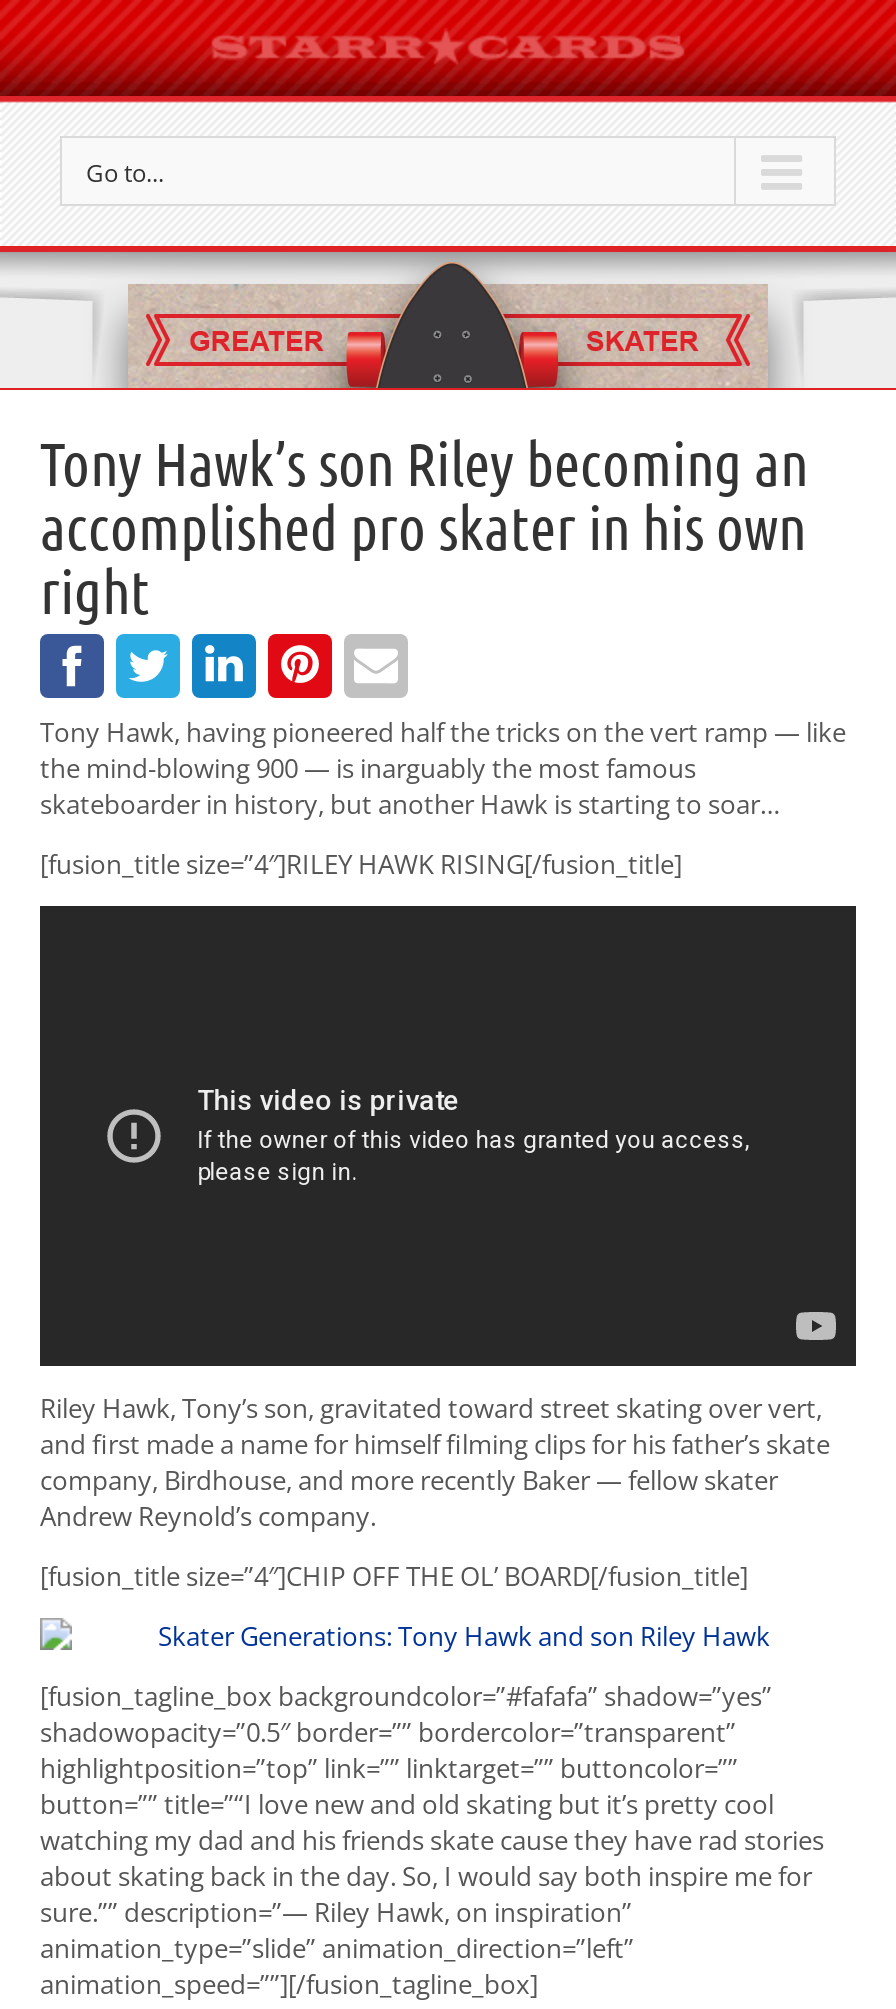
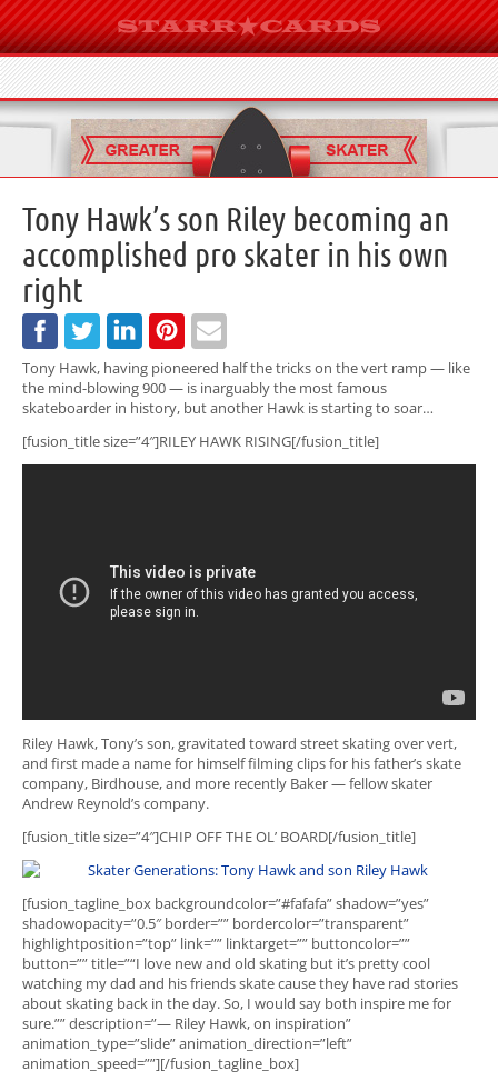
[86,156,164,190] Go to... -> none

